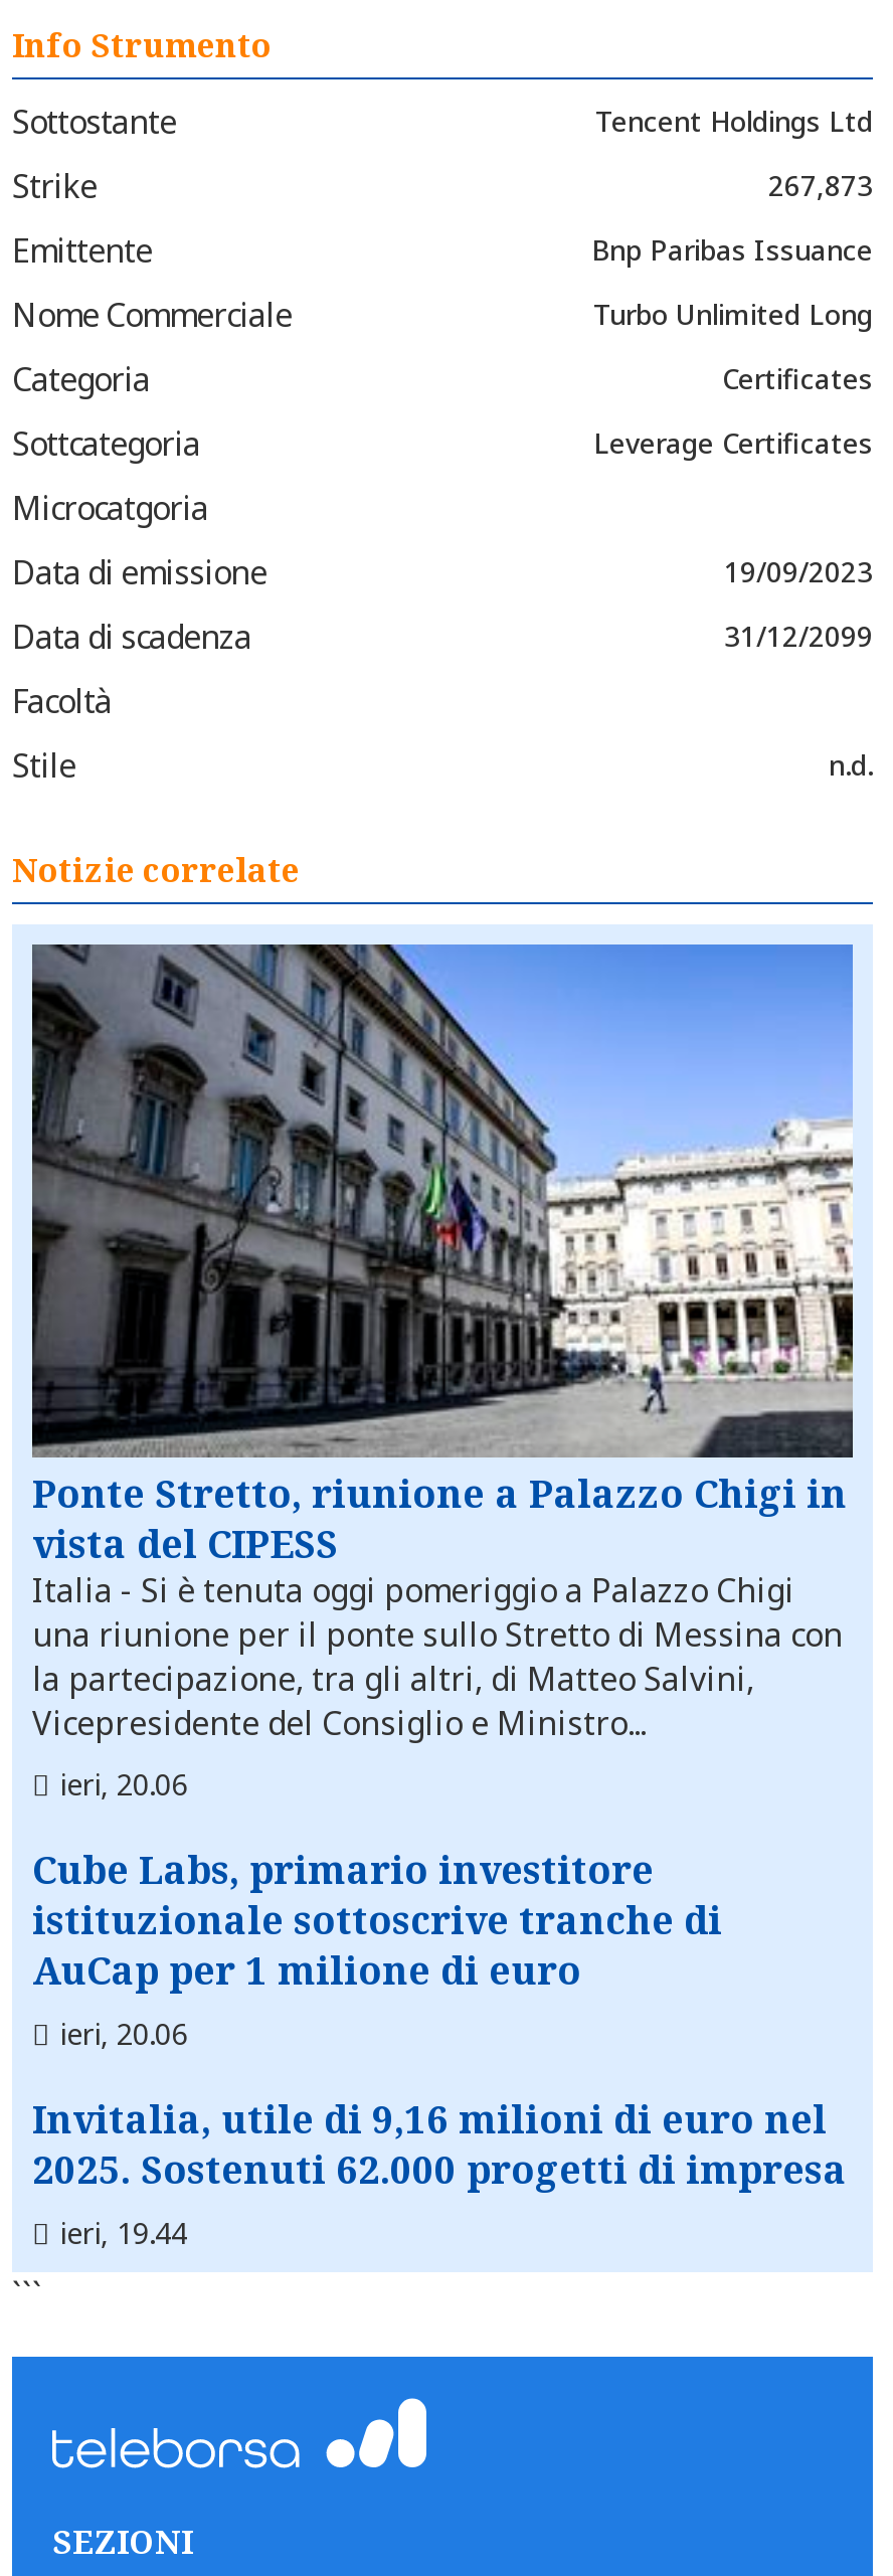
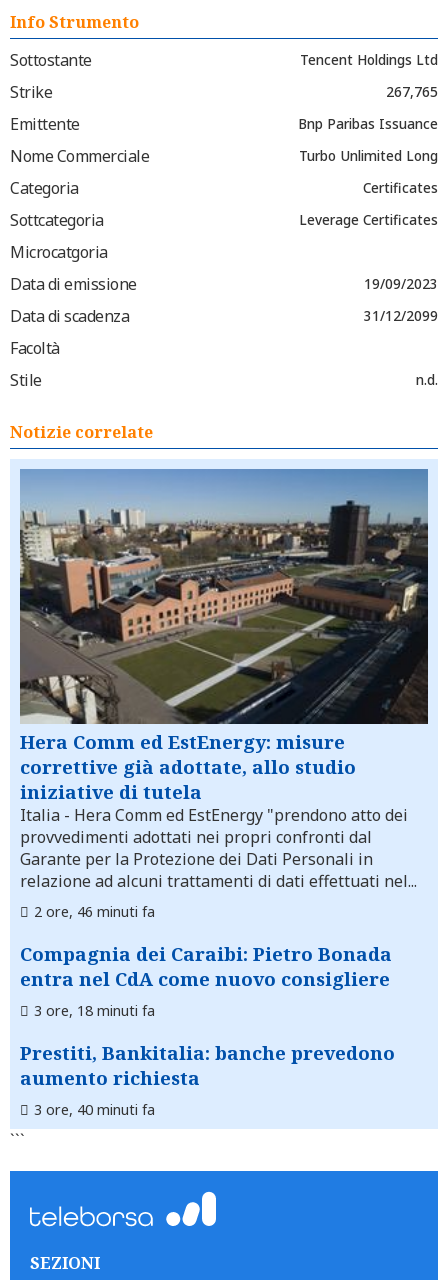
[768,166,873,204] 267,873 -> [386,82,438,101] 267,765
[30,942,855,1746] [image] | Ponte Stretto, riunione a Palazzo Chigi in | vista del CIPESS | Italia - Si è tenuta oggi pomeriggio a Palazzo Chigi | una riunione per il ponte sullo Stretto di Messina con | la partecipazione, tra gli altri, di Matteo Salvini, | Vicepresidente del Consiglio e Ministro... -> [19,469,429,892] [image] | Hera Comm ed EstEnergy: misure | correttive già adottate, allo studio | iniziative di tutela | Italia - Hera Comm ed EstEnergy "prendono atto dei | provvedimenti adottati nei propri confronti dal | Garante per la Protezione dei Dati Personali in | relazione ad alcuni trattamenti di dati effettuati nel...
[60,1766,187,1804] ieri, 20.06 -> [34,902,155,921] 2 ore, 46 minuti fa
[32,1844,722,2053] Cube Labs, primario investitore | istituzionale sottoscrive tranche di | AuCap per 1 milione di euro | ieri, 20.06 -> [20,941,392,1020] Compagnia dei Caraibi: Pietro Bonada | entra nel CdA come nuovo consigliere | 3 ore, 18 minuti fa
[32,2094,847,2253] Invitalia, utile di 9,16 milioni di euro nel | 2025. Sostenuti 62.000 progetti di impresa | ieri, 19.44 -> [20,1040,395,1119] Prestiti, Bankitalia: banche prevedono | aumento richiesta | 3 ore, 40 minuti fa

